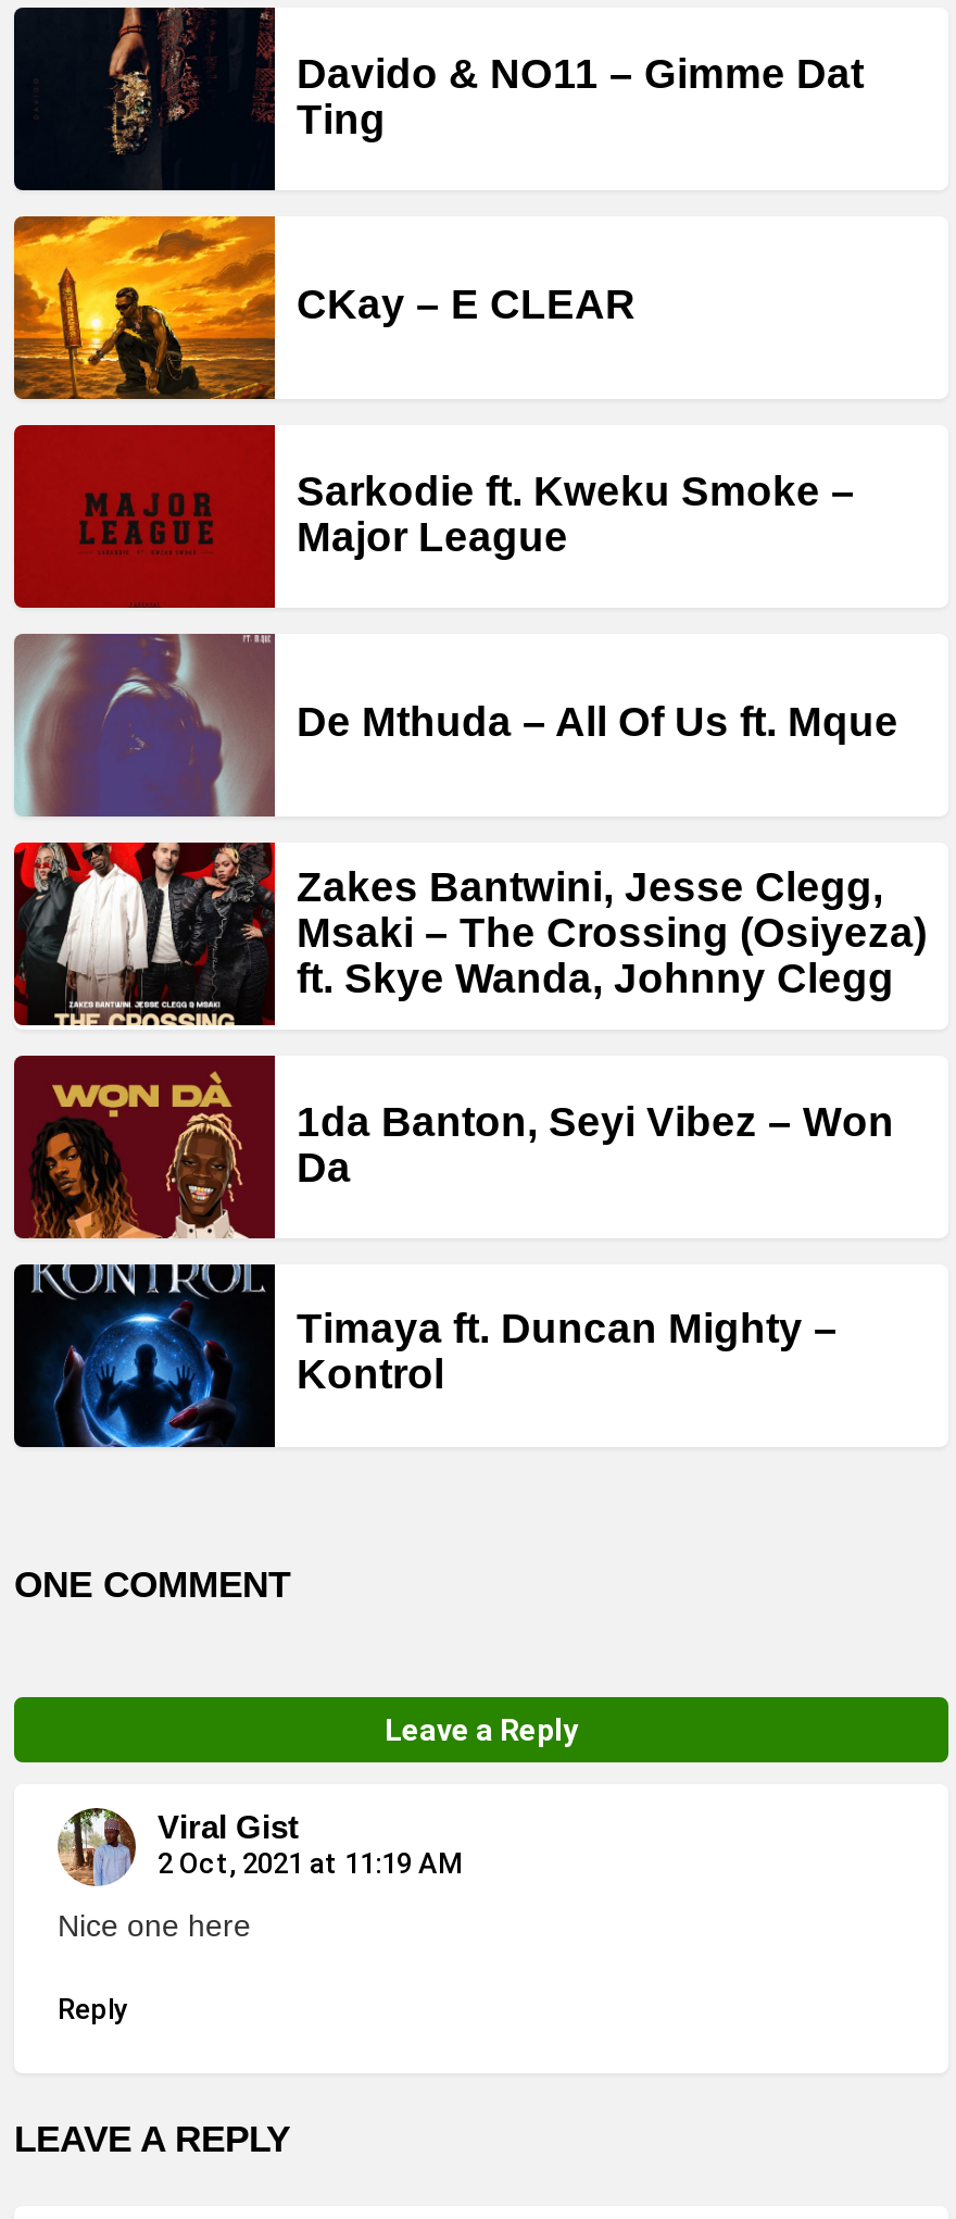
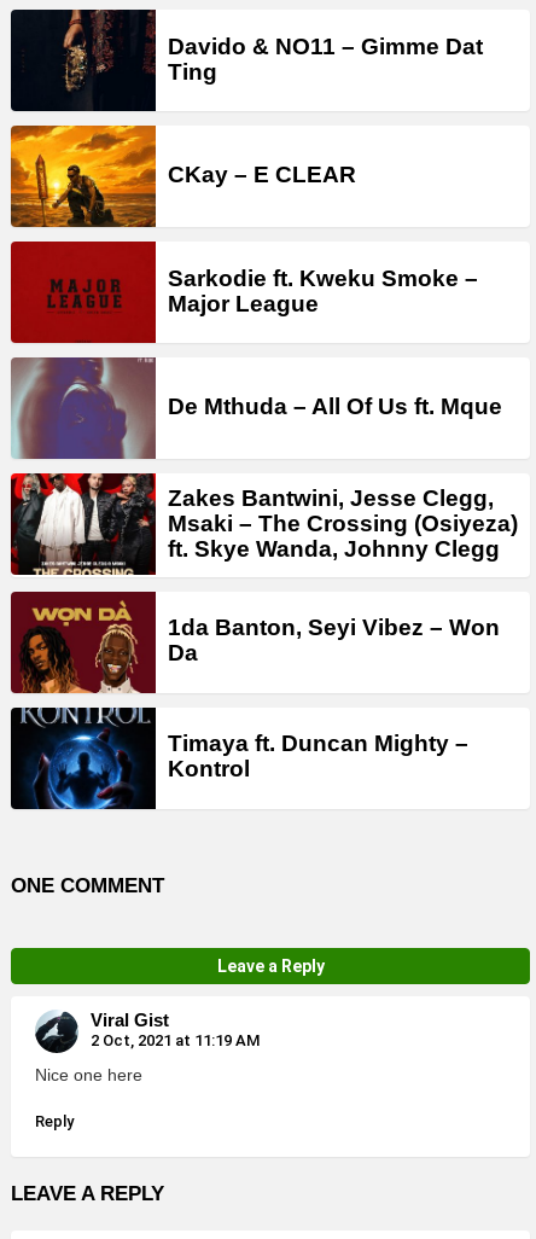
[58,1806,138,1886] [image] -> [35,1010,78,1054] [image]

